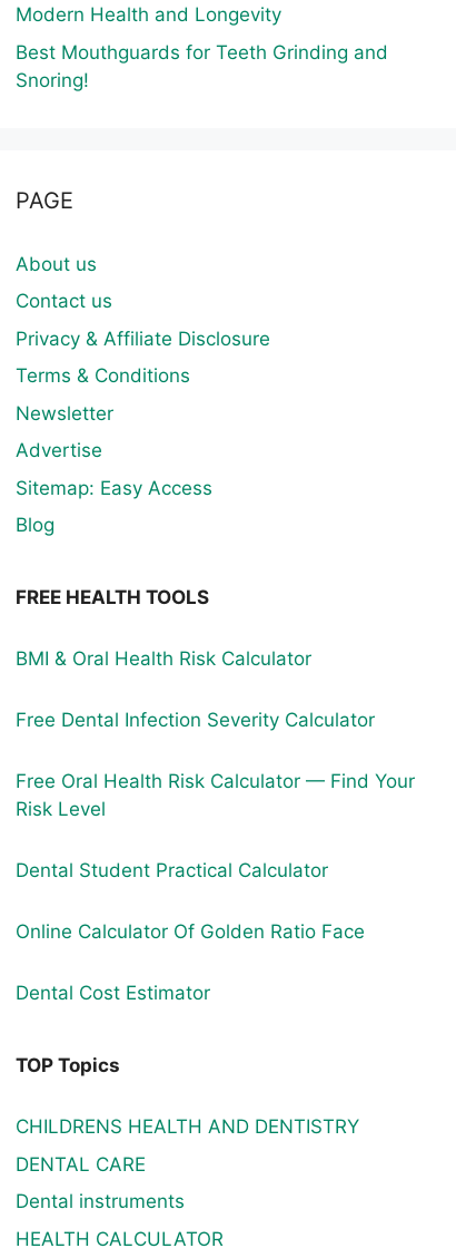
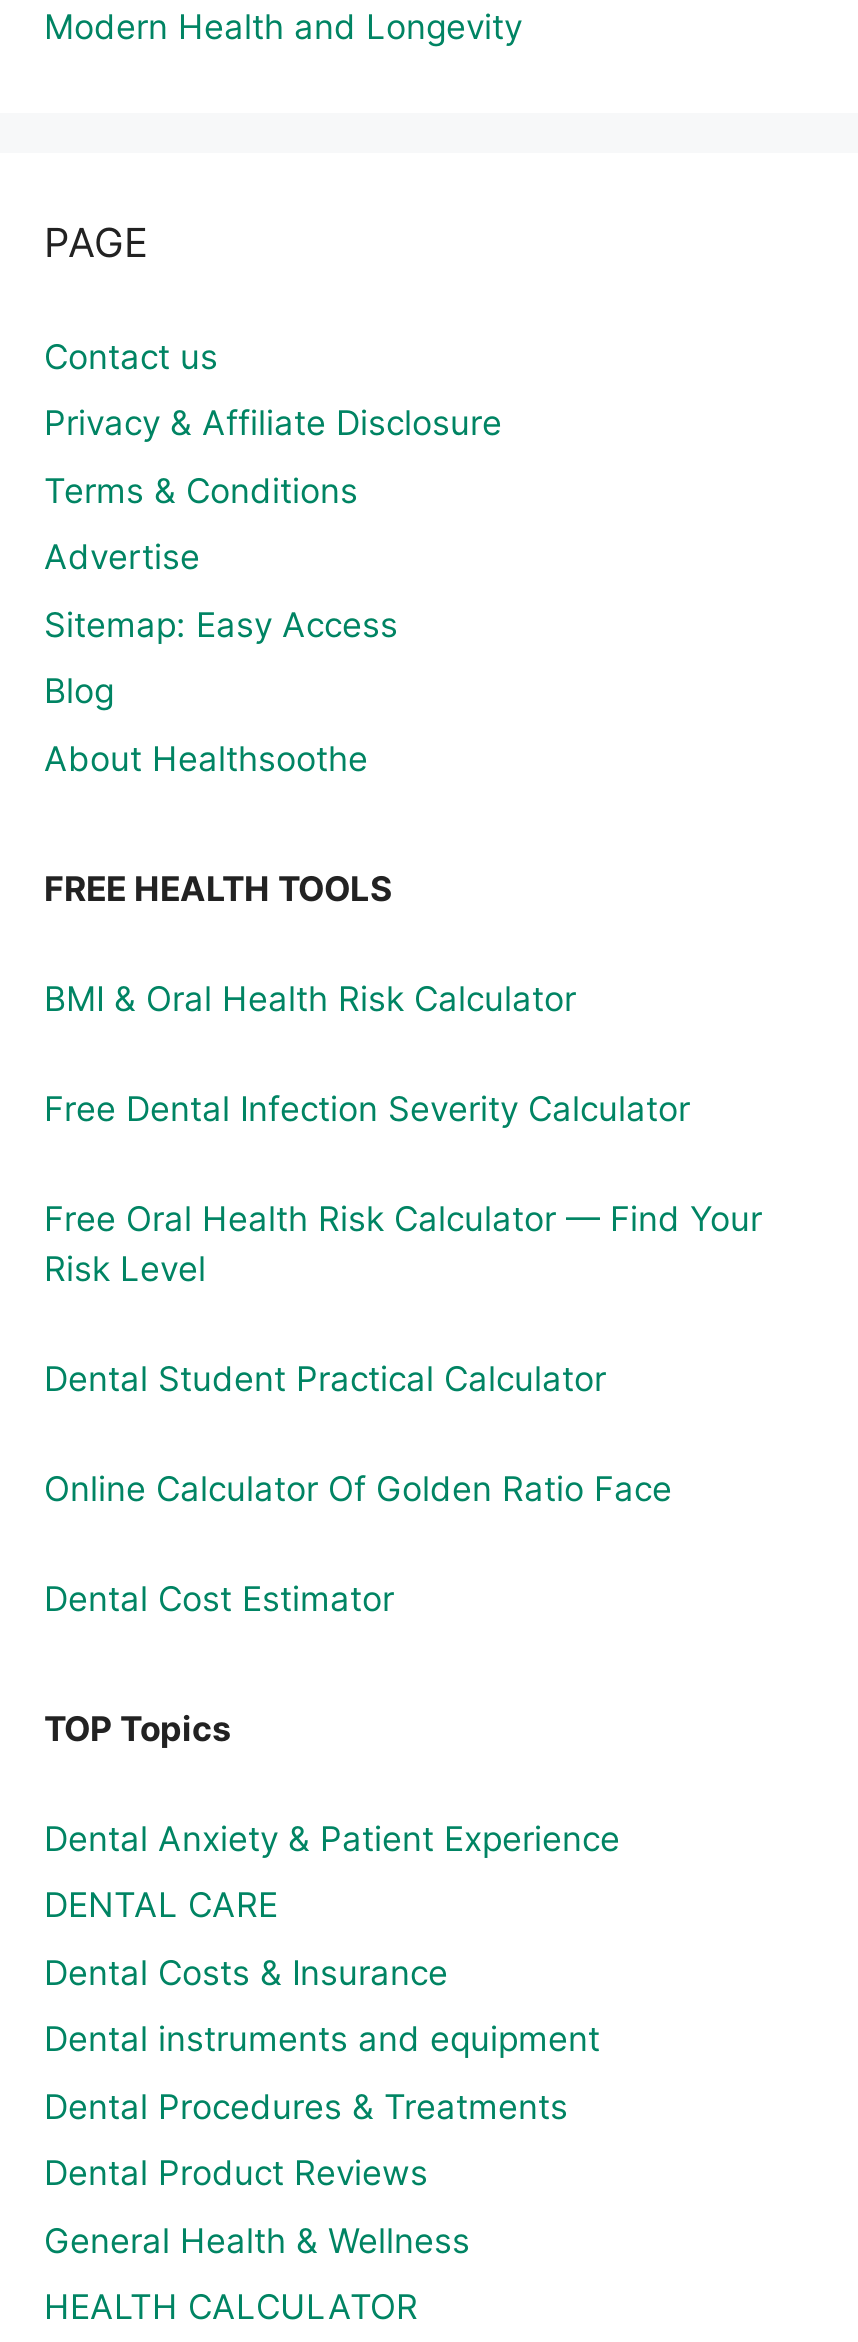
[16,41,388,91] Best Mouthguards for Teeth Grinding and | Snoring! -> none
moved [16,187,73,213] -> [44,218,148,266]: PAGE
[16,252,97,275] About us -> none
moved [16,290,270,387] -> [44,336,502,510]: Contact us | Privacy & Affiliate Disclosure | Terms & Conditions
[16,402,113,424] Newsletter -> none
moved [16,439,212,536] -> [44,537,398,711]: Advertise | Sitemap: Easy Access | Blog
none -> [44,738,368,778] About Healthsoothe
moved [16,586,415,1076] -> [44,868,762,1748]: FREE HEALTH TOOLS | BMI & Oral Health Risk Calculator | Free Dental Infection Severity Calculator | ... | Dental Cost Estimator | TOP Topics
[16,1115,359,1138] CHILDRENS HEALTH AND DENTISTRY -> [44,1818,620,1858] Dental Anxiety & Patient Experience
moved [16,1153,146,1175] -> [44,1885,278,1925]: DENTAL CARE
[16,1190,185,1212] Dental instruments -> [44,1952,600,2260] Dental Costs & Insurance | Dental instruments and equipment | Dental Procedures & Treatments | Dental Product Reviews | General Health & Wellness

